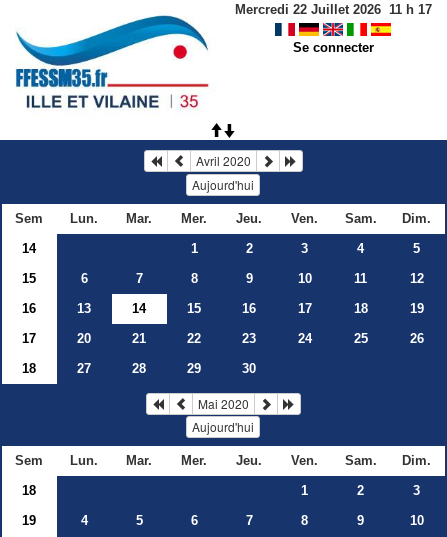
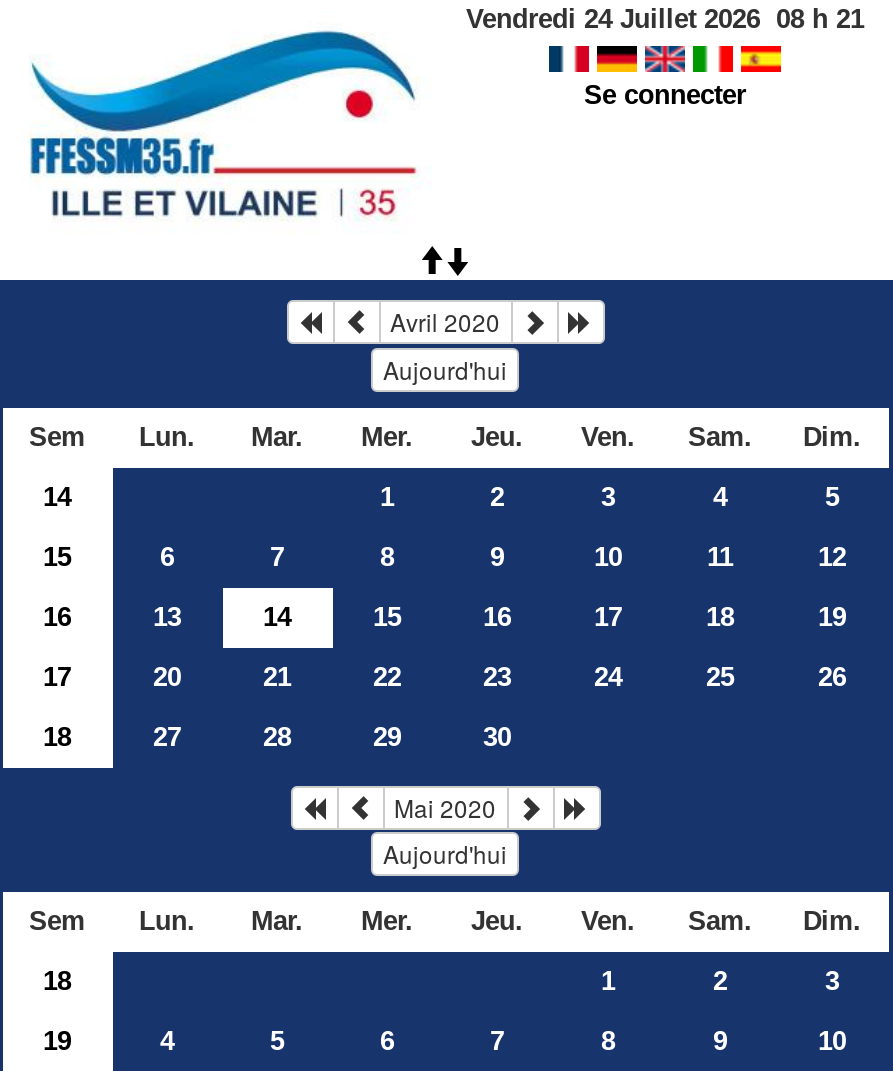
[234,2,431,17] Mercredi 22 Juillet 2026 11 h 17 -> [466,4,864,34] Vendredi 24 Juillet 2026 08 h 21

